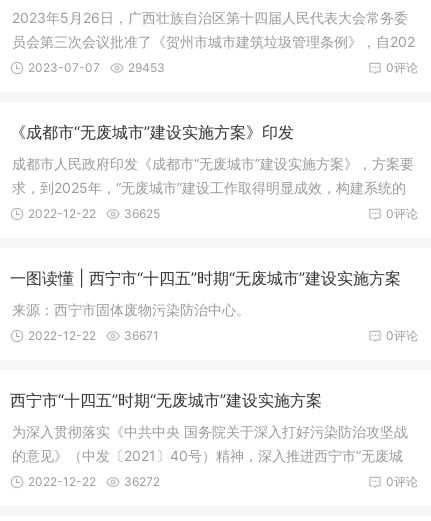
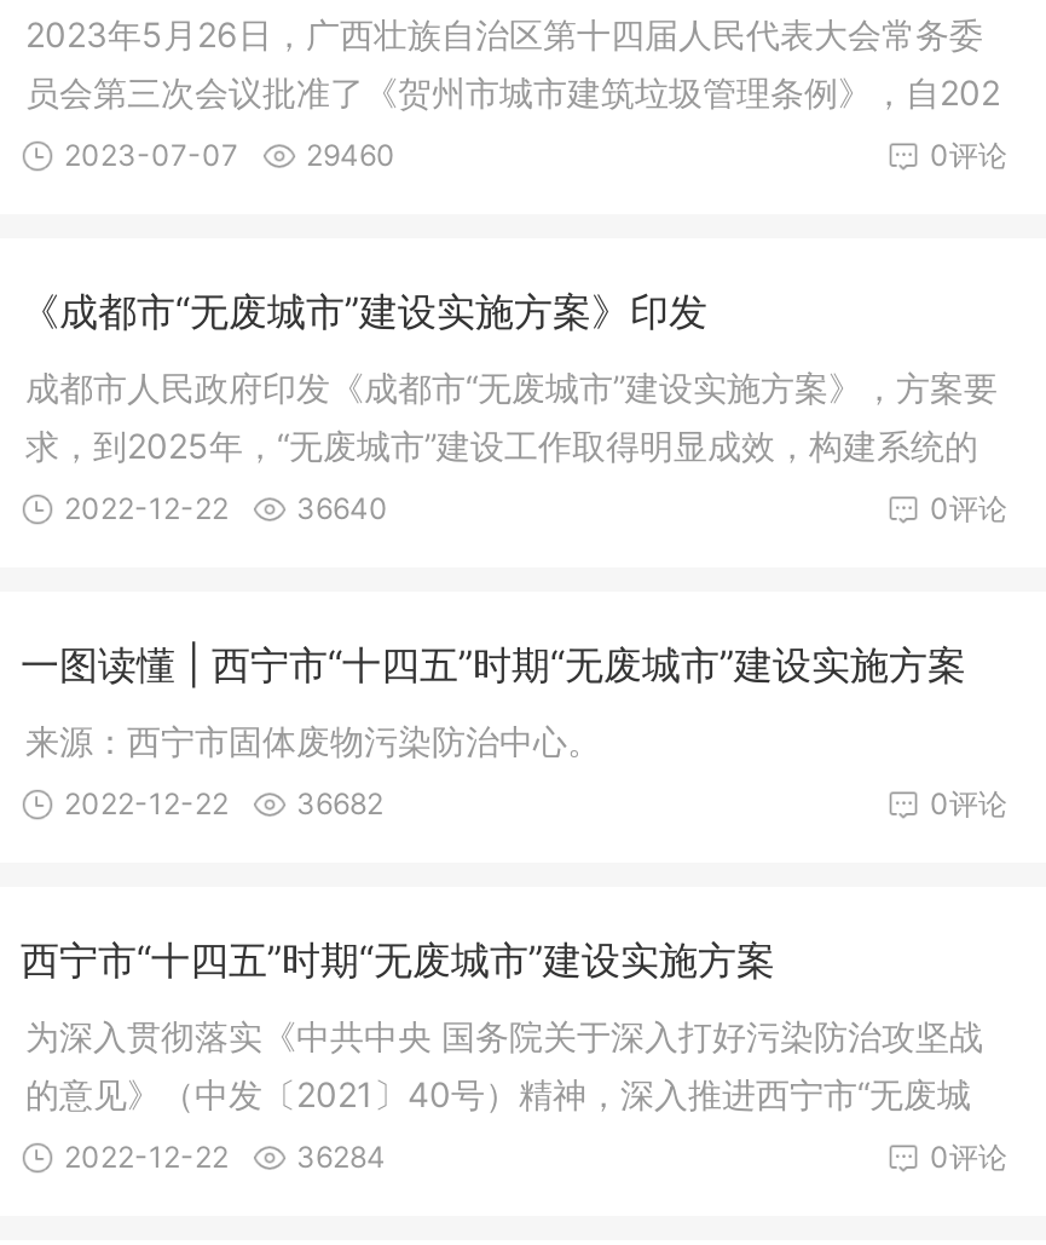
[128,60,165,75] 29453 -> [306,137,395,173] 29460
[124,206,160,221] 36625 -> [296,490,388,526] 36640
[28,328,159,343] 2022-12-22 36671 -> [64,785,383,822] 2022-12-22 36682
[124,474,160,489] 36272 -> [296,1139,386,1175] 36284

